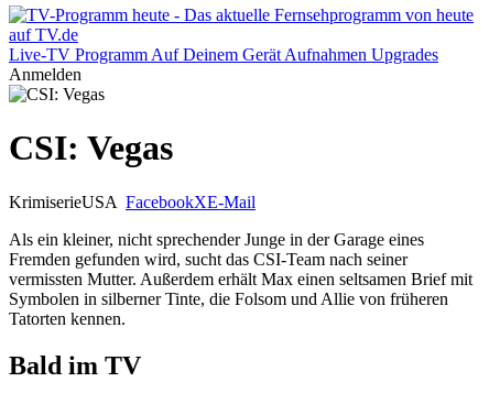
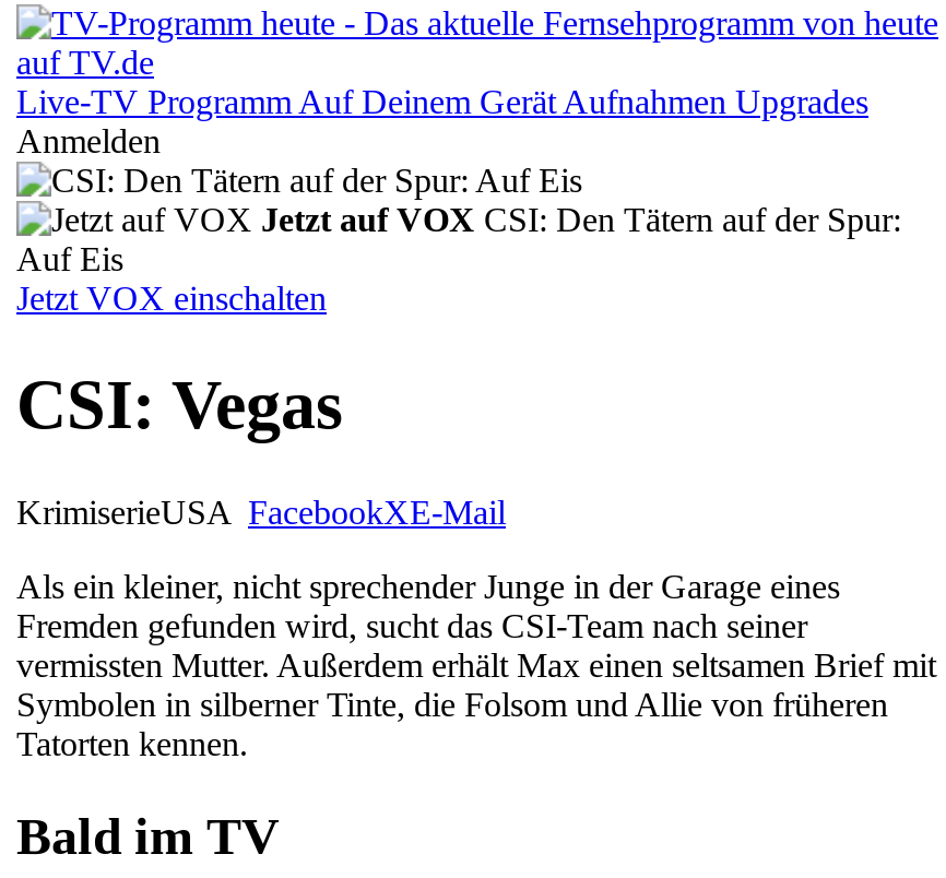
none -> [16,201,901,317] Jetzt auf VOX CSI: Den Tätern auf der Spur: | Auf Eis | Jetzt VOX einschalten

